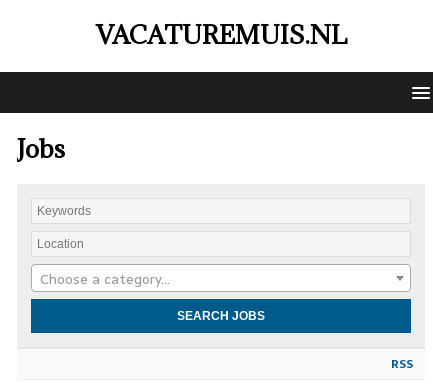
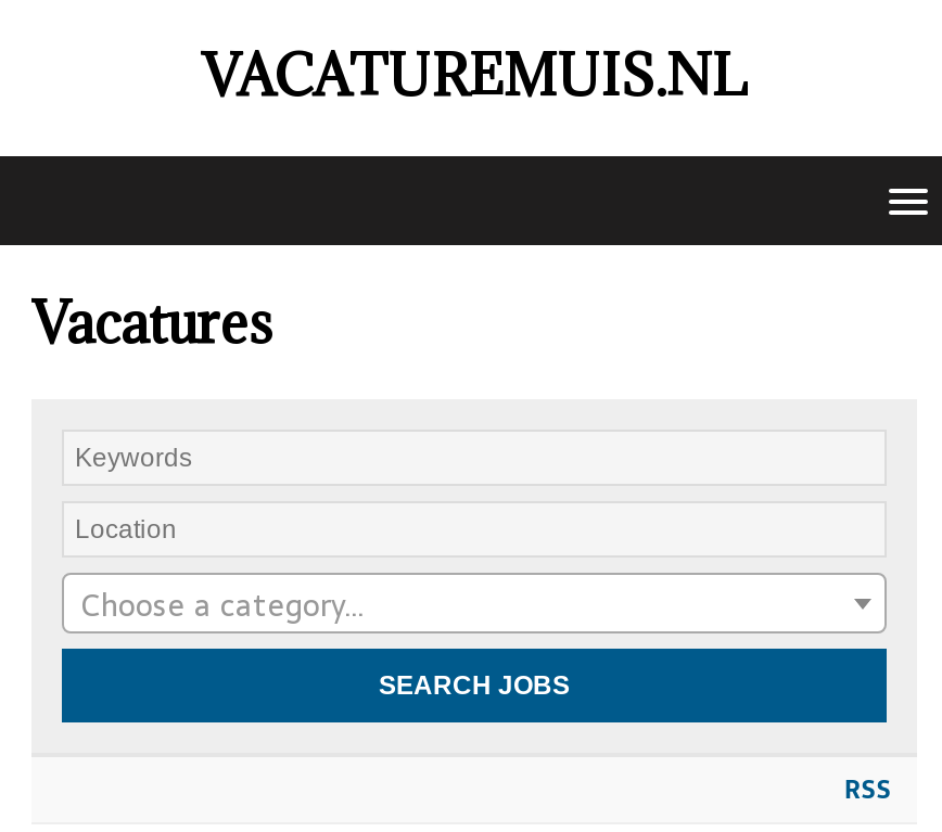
[17,132,65,165] Jobs -> [31,286,272,358] Vacatures

